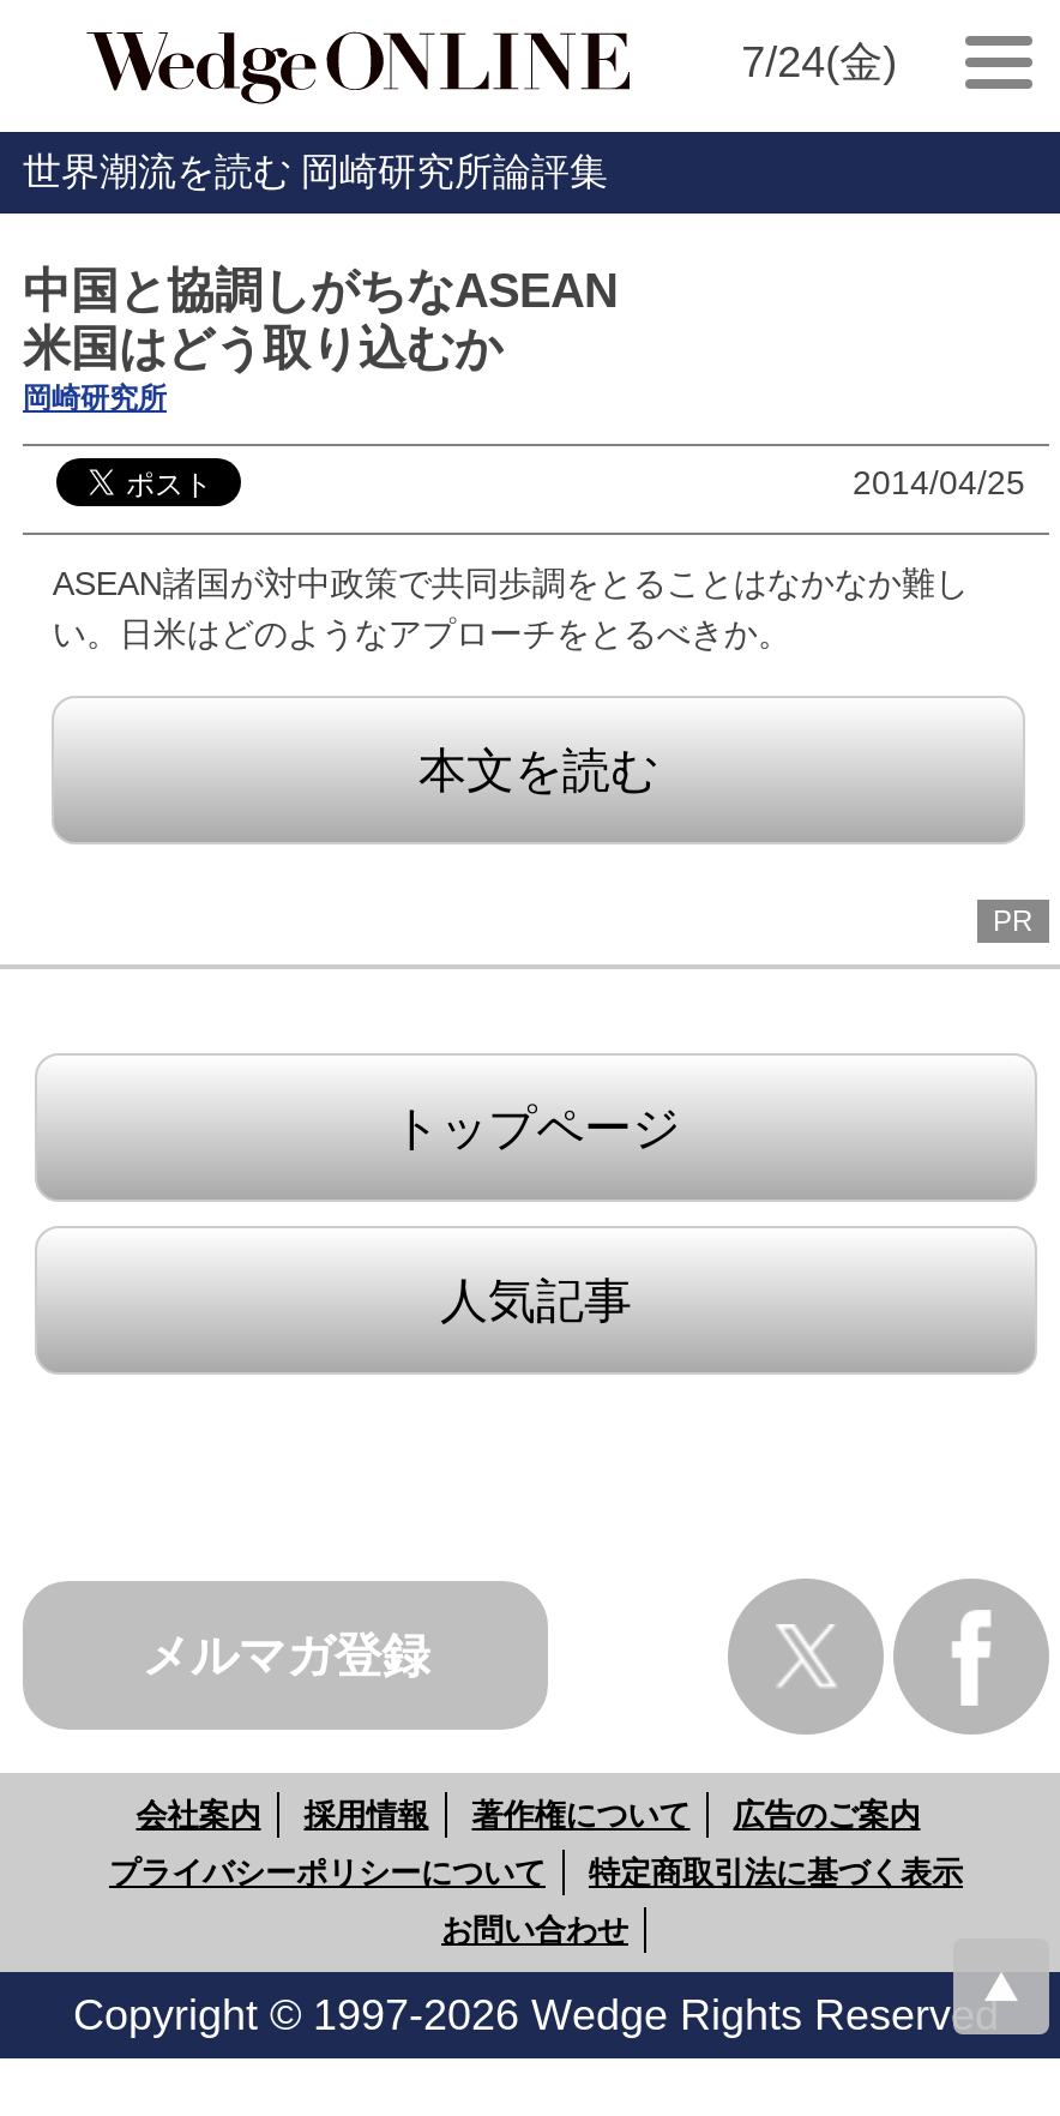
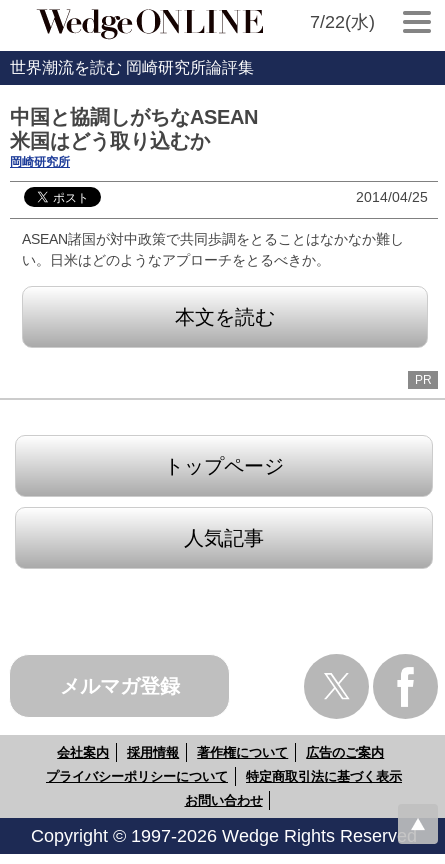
[741,38,897,86] 7/24(金) -> [310,12,375,32] 7/22(水)

